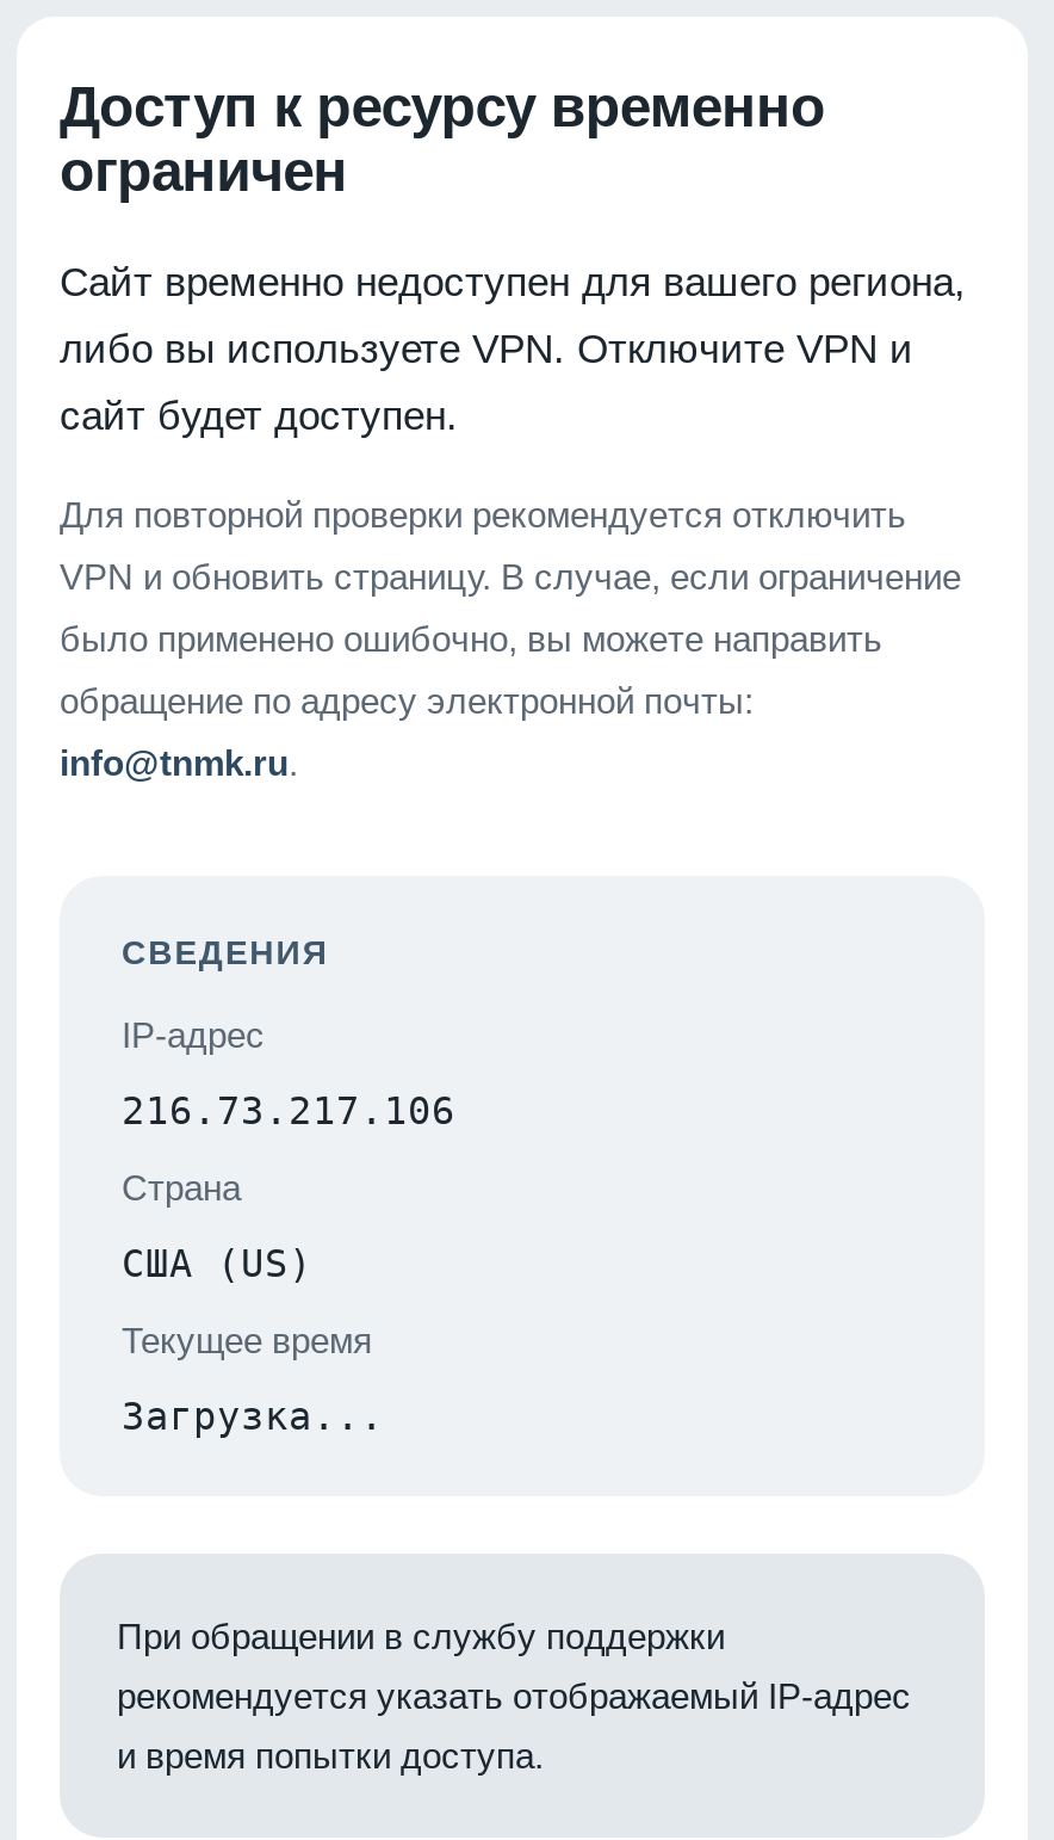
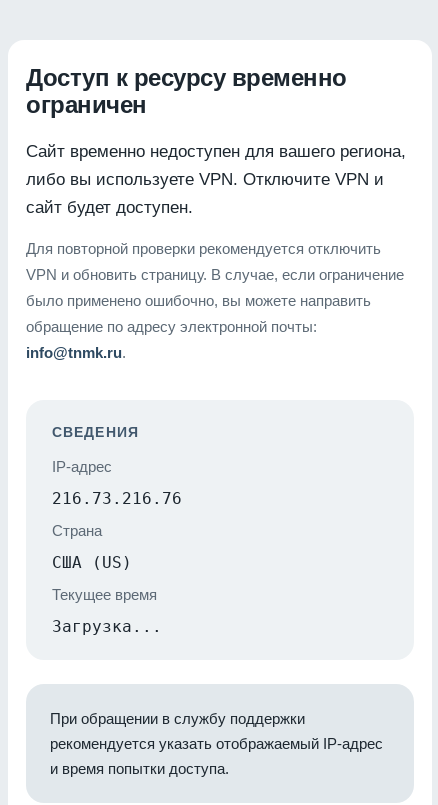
[122,1087,455,1132] 216.73.217.106 -> [52,488,182,507] 216.73.216.76

